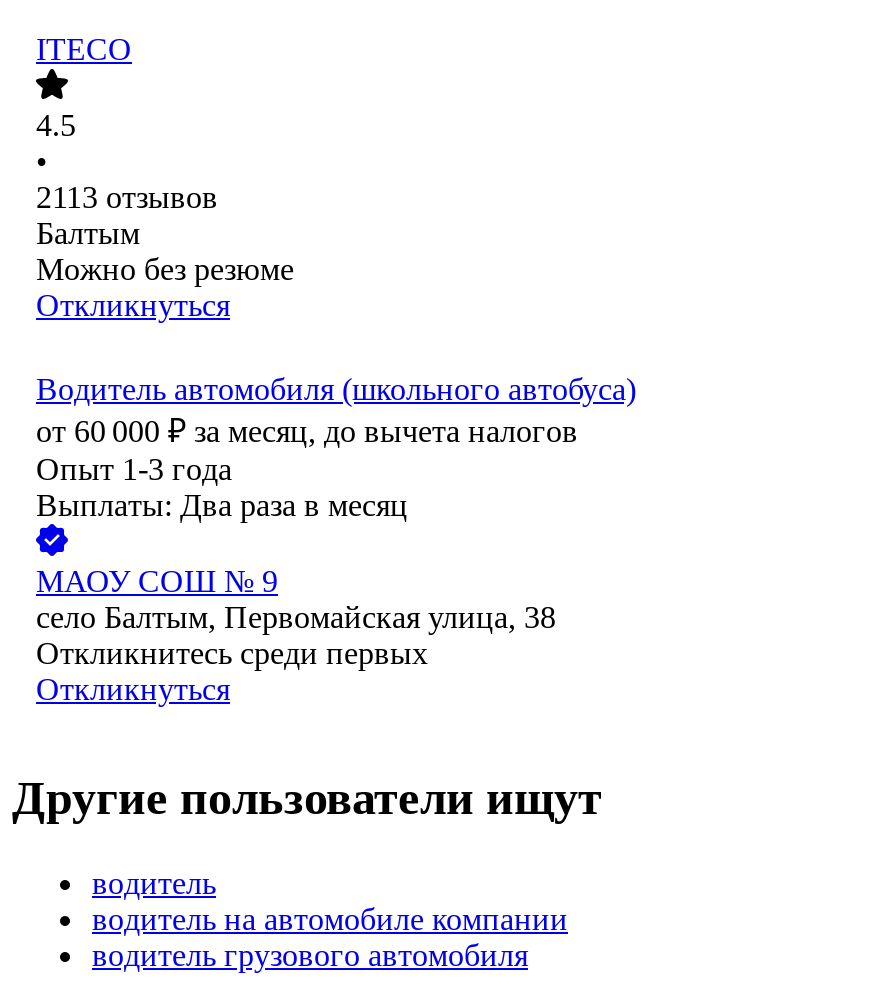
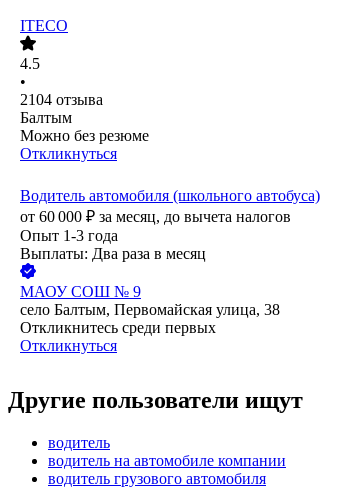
[36,181,218,215] 2113 отзывов -> [20,91,103,108] 2104 отзыва

